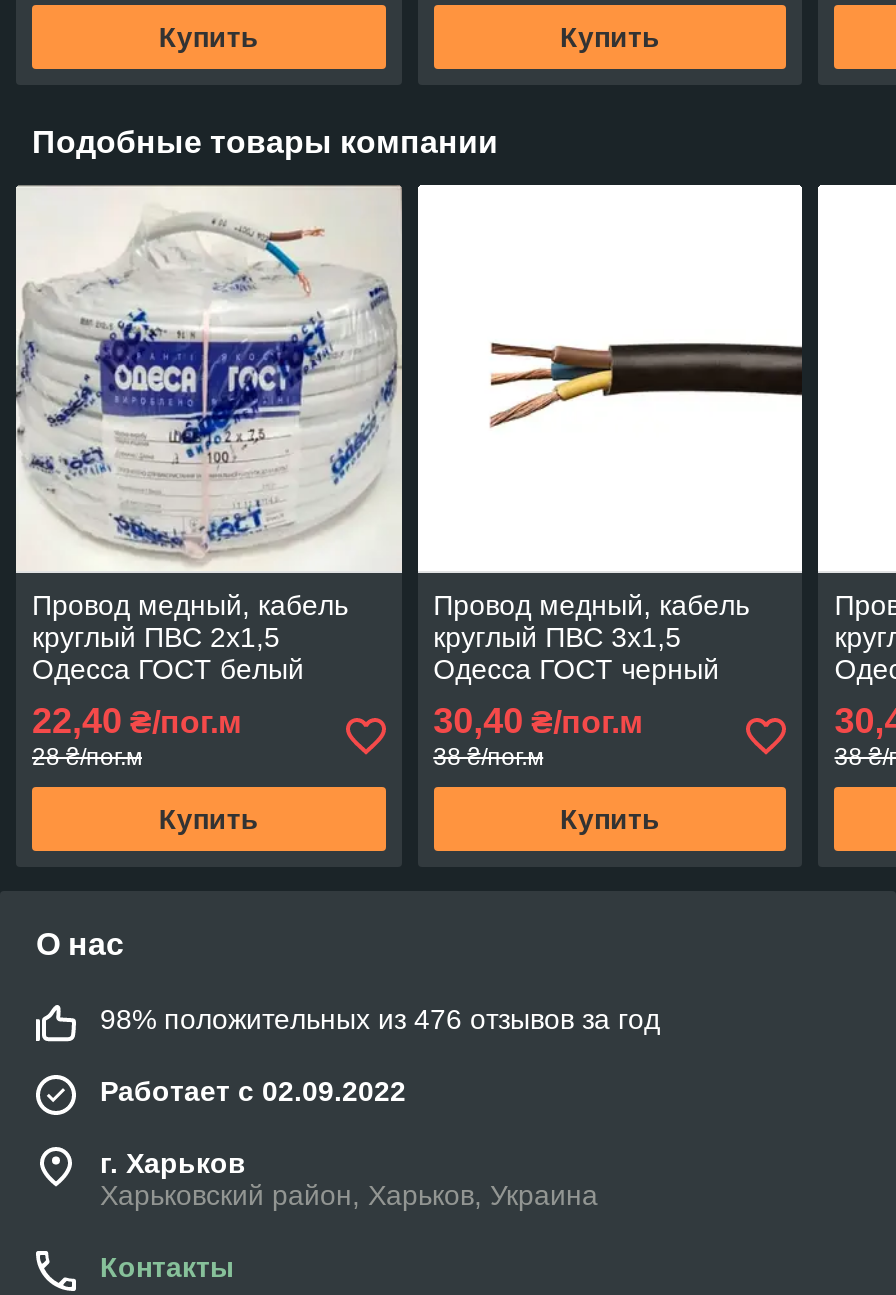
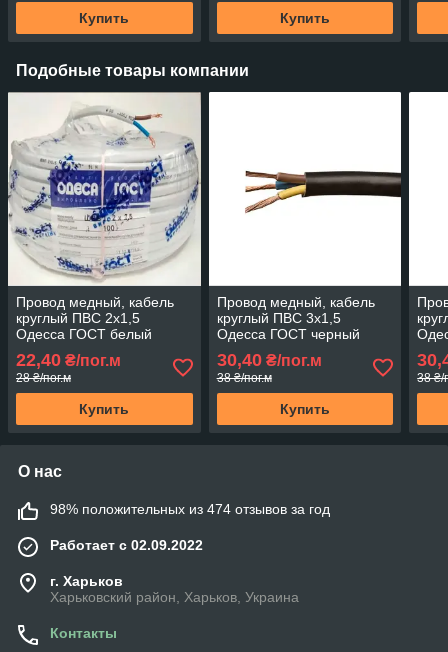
[100,1003,660,1035] 98% положительных из 476 отзывов за год -> [50,501,330,517] 98% положительных из 474 отзывов за год

